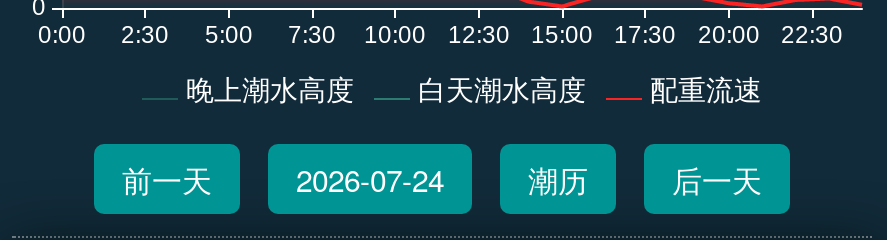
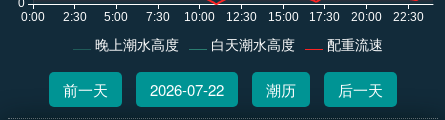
[122,157,762,199] 前一天 2026-07-24 潮历 后一天 -> [63,79,383,100] 前一天 2026-07-22 潮历 后一天

